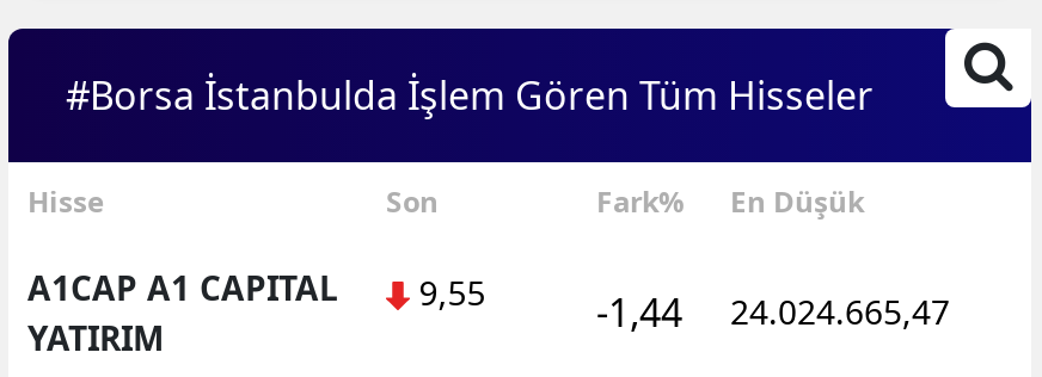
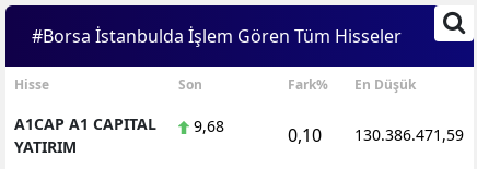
[27,265,486,315] A1CAP A1 CAPITAL 9,55 -> [14,113,224,136] A1CAP A1 CAPITAL 9,68
[596,286,682,339] -1,44 -> [288,123,322,147] 0,10
[730,289,950,334] 24.024.665,47 -> [354,124,464,145] 130.386.471,59

